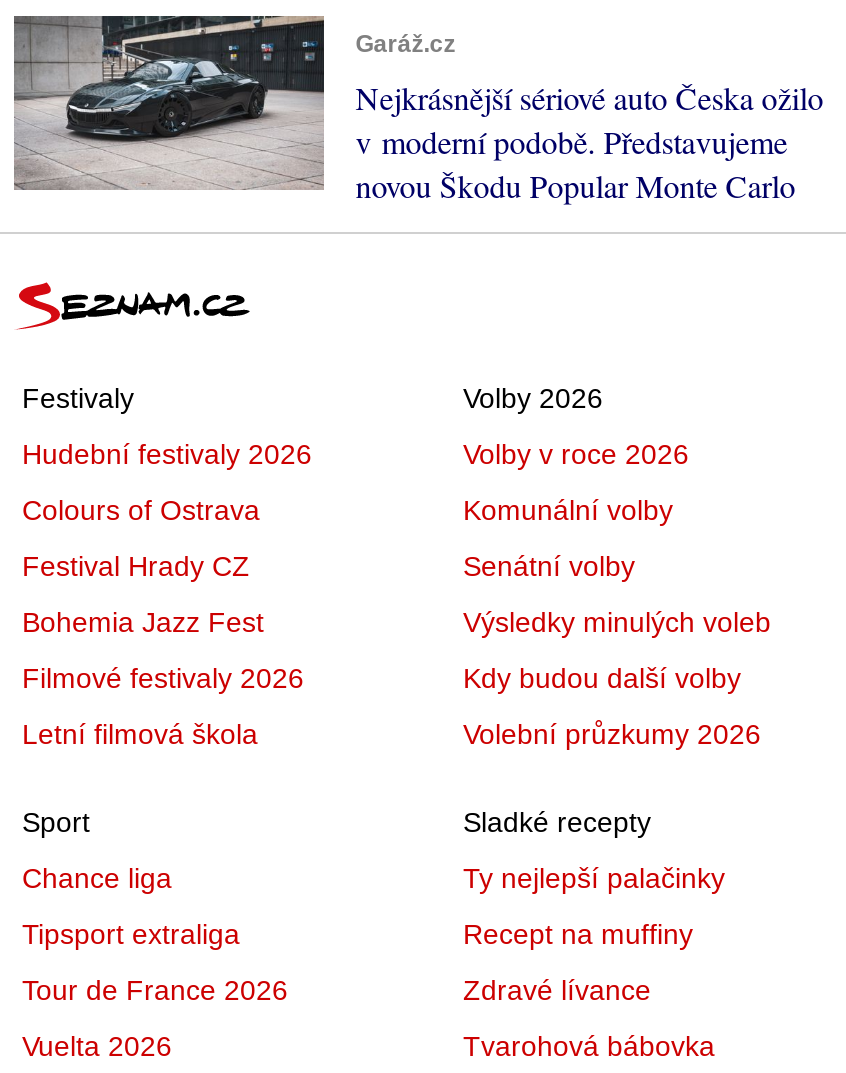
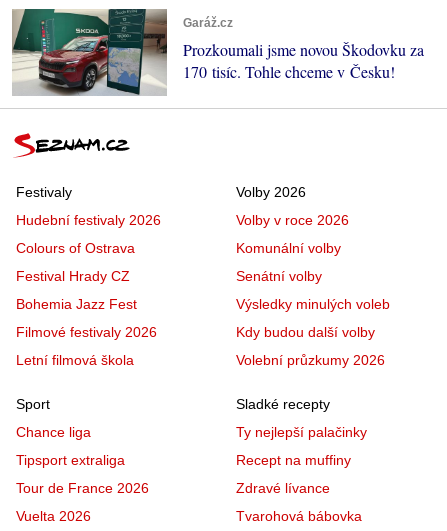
[14,14,823,205] [image] | Nejkrásnější sériové auto Česka ožilo | v moderní podobě. Představujeme | novou Škodu Popular Monte Carlo -> [12,9,424,96] [image] | Prozkoumali jsme novou Škodovku za | 170 tisíc. Tohle chceme v Česku!

